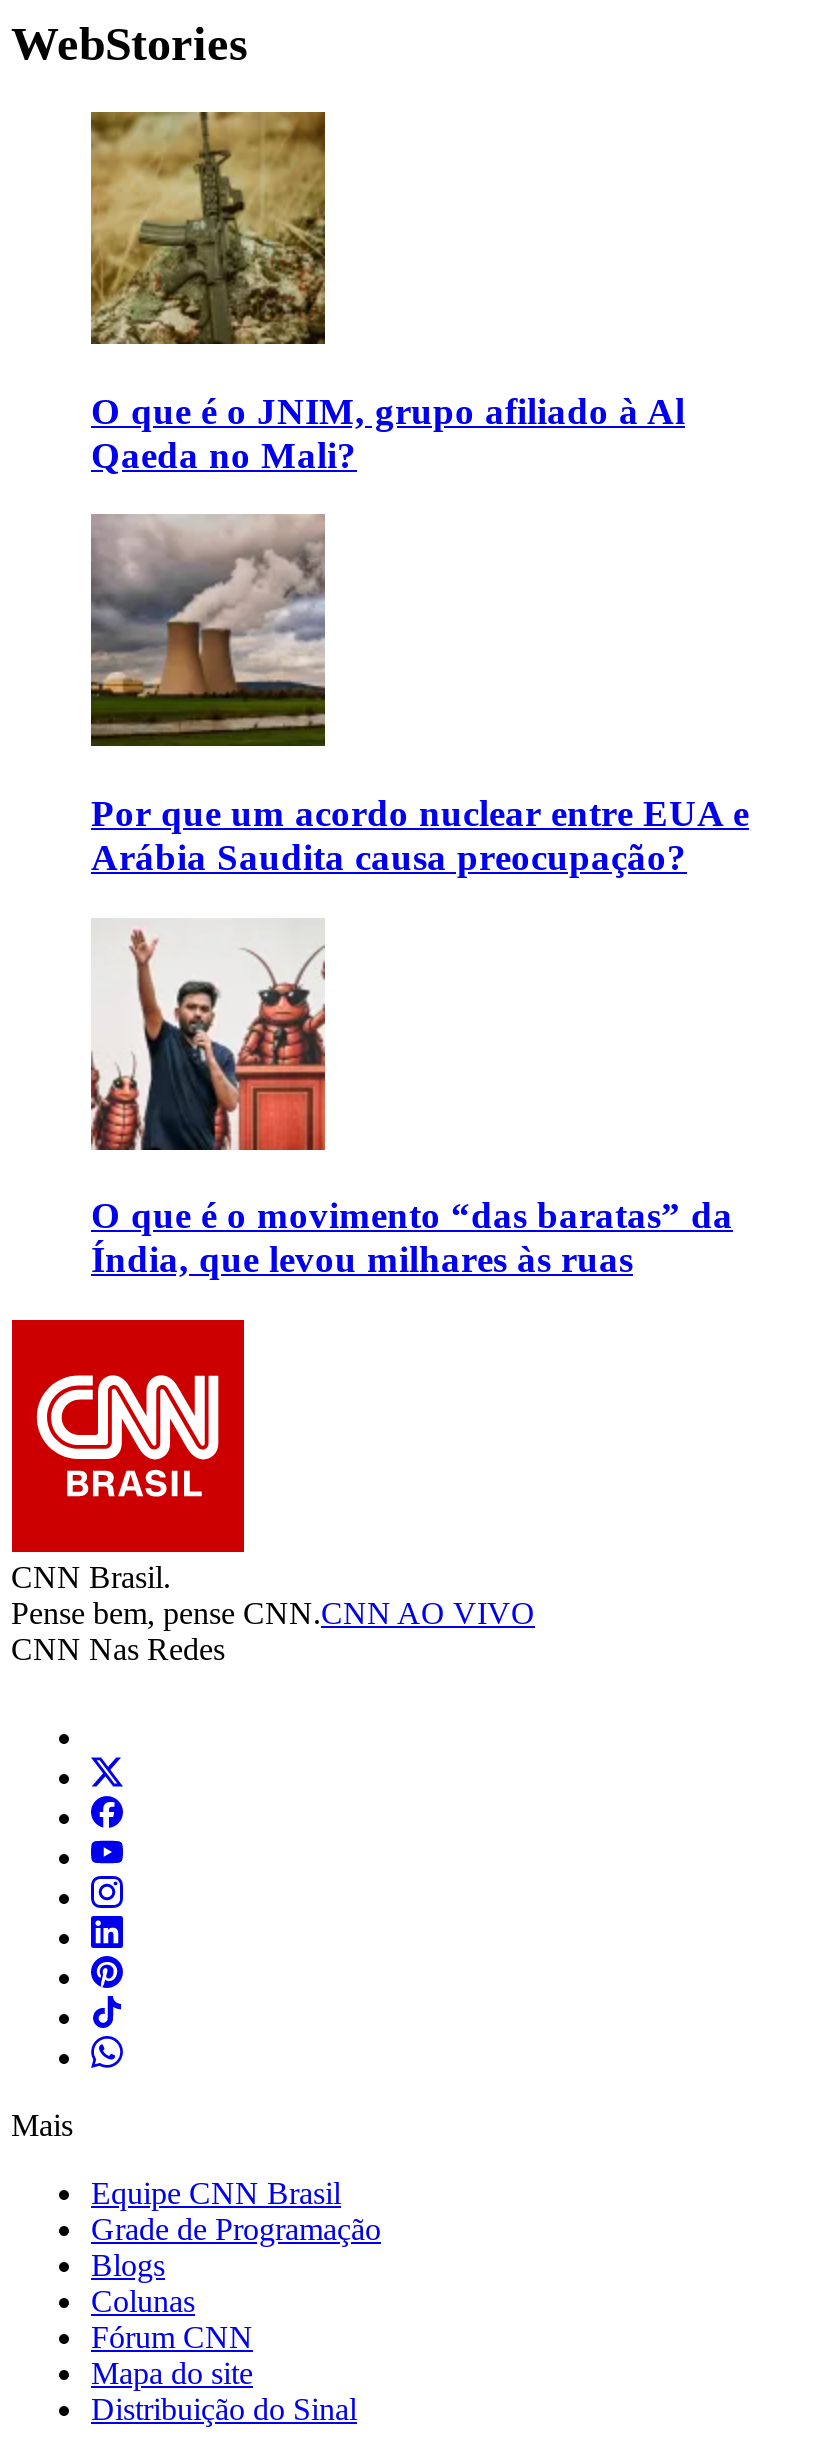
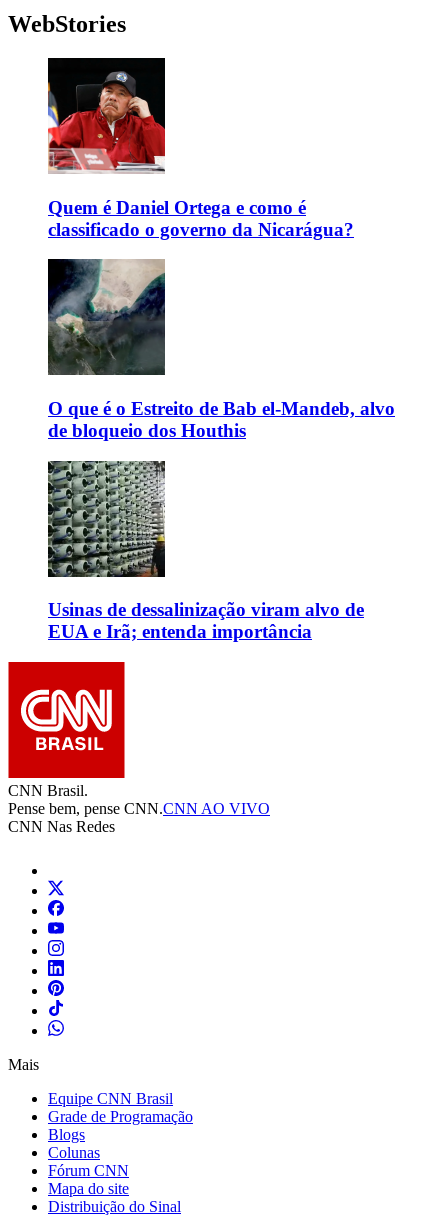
[89,110,685,475] [image] | O que é o JNIM, grupo afiliado à Al | Qaeda no Mali? -> [47,57,354,239] [image] | Quem é Daniel Ortega e como é | classificado o governo da Nicarágua?
[89,516,749,878] [image] | Por que um acordo nuclear entre EUA e | Arábia Saudita causa preocupação? -> [47,259,395,441] [image] | O que é o Estreito de Bab el-Mandeb, alvo | de bloqueio dos Houthis
[89,918,733,1281] [image] | O que é o movimento “das baratas” da | Índia, que levou milhares às ruas -> [47,460,364,642] [image] | Usinas de dessalinização viram alvo de | EUA e Irã; entenda importância

